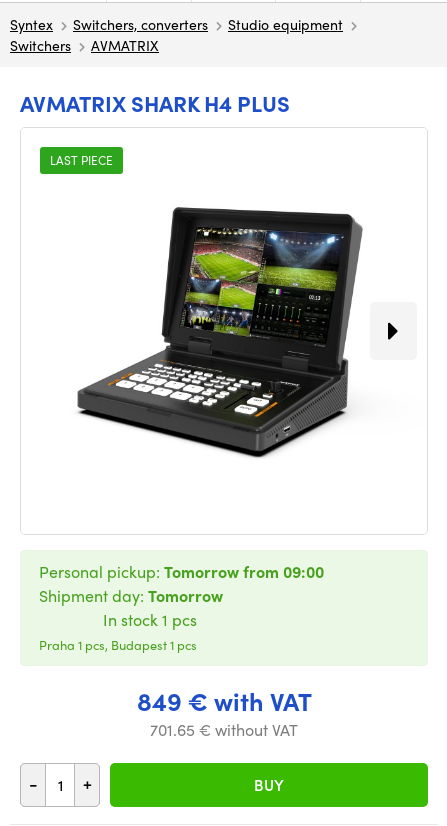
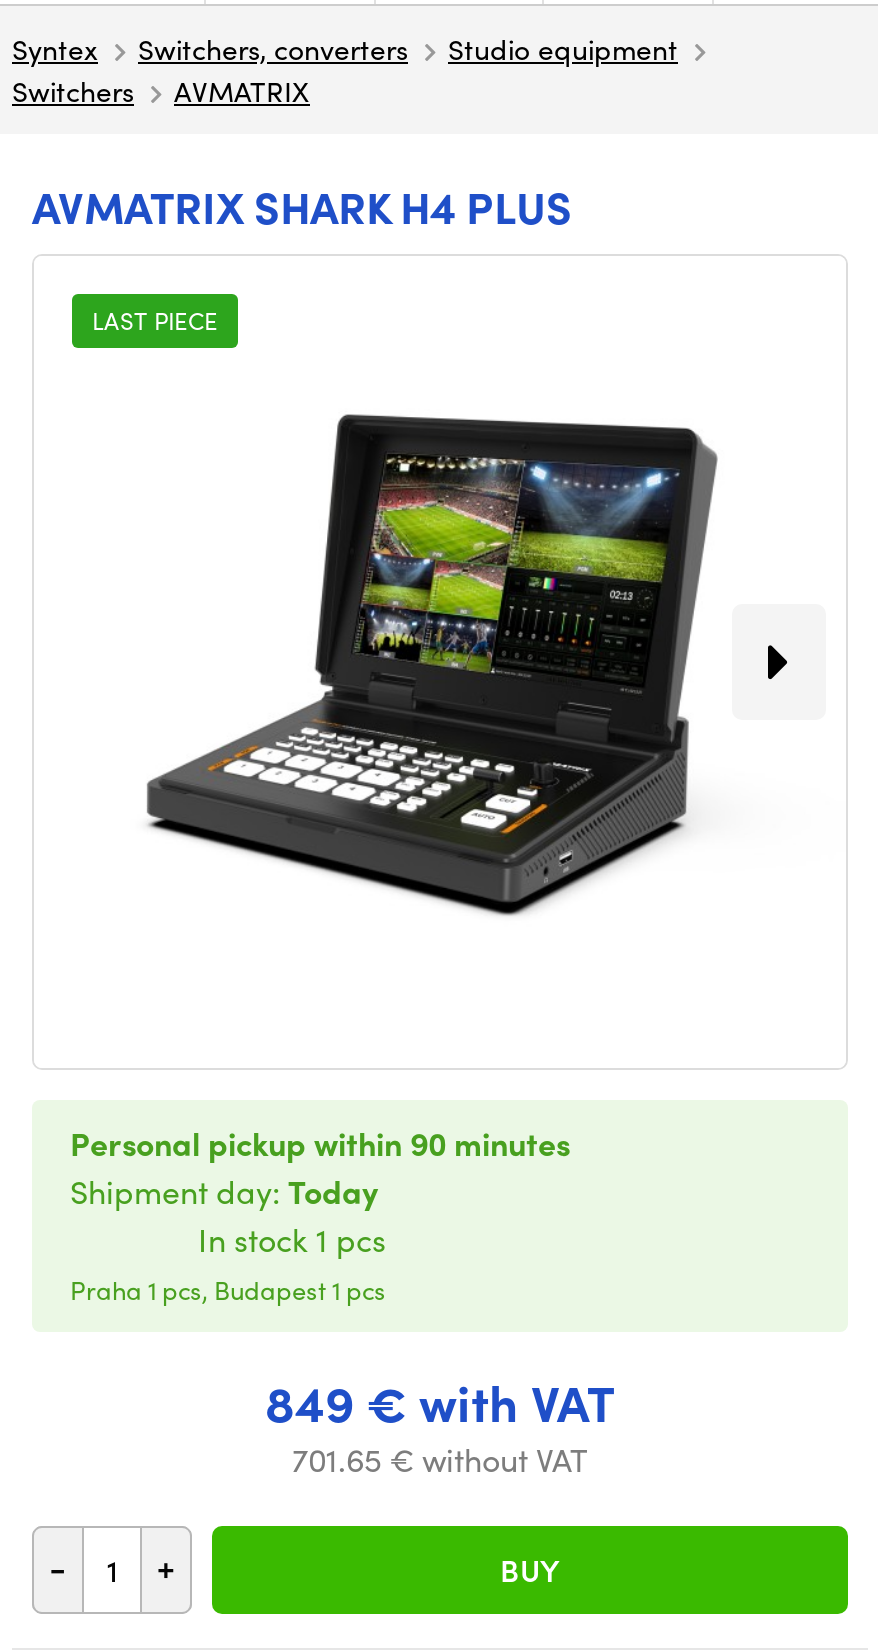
[39,560,324,583] Personal pickup: Tomorrow from 09:00 -> [70,1120,570,1166] Personal pickup within 90 minutes
[39,584,223,607] Shipment day: Tomorrow -> [70,1168,378,1214] Shipment day: Today

